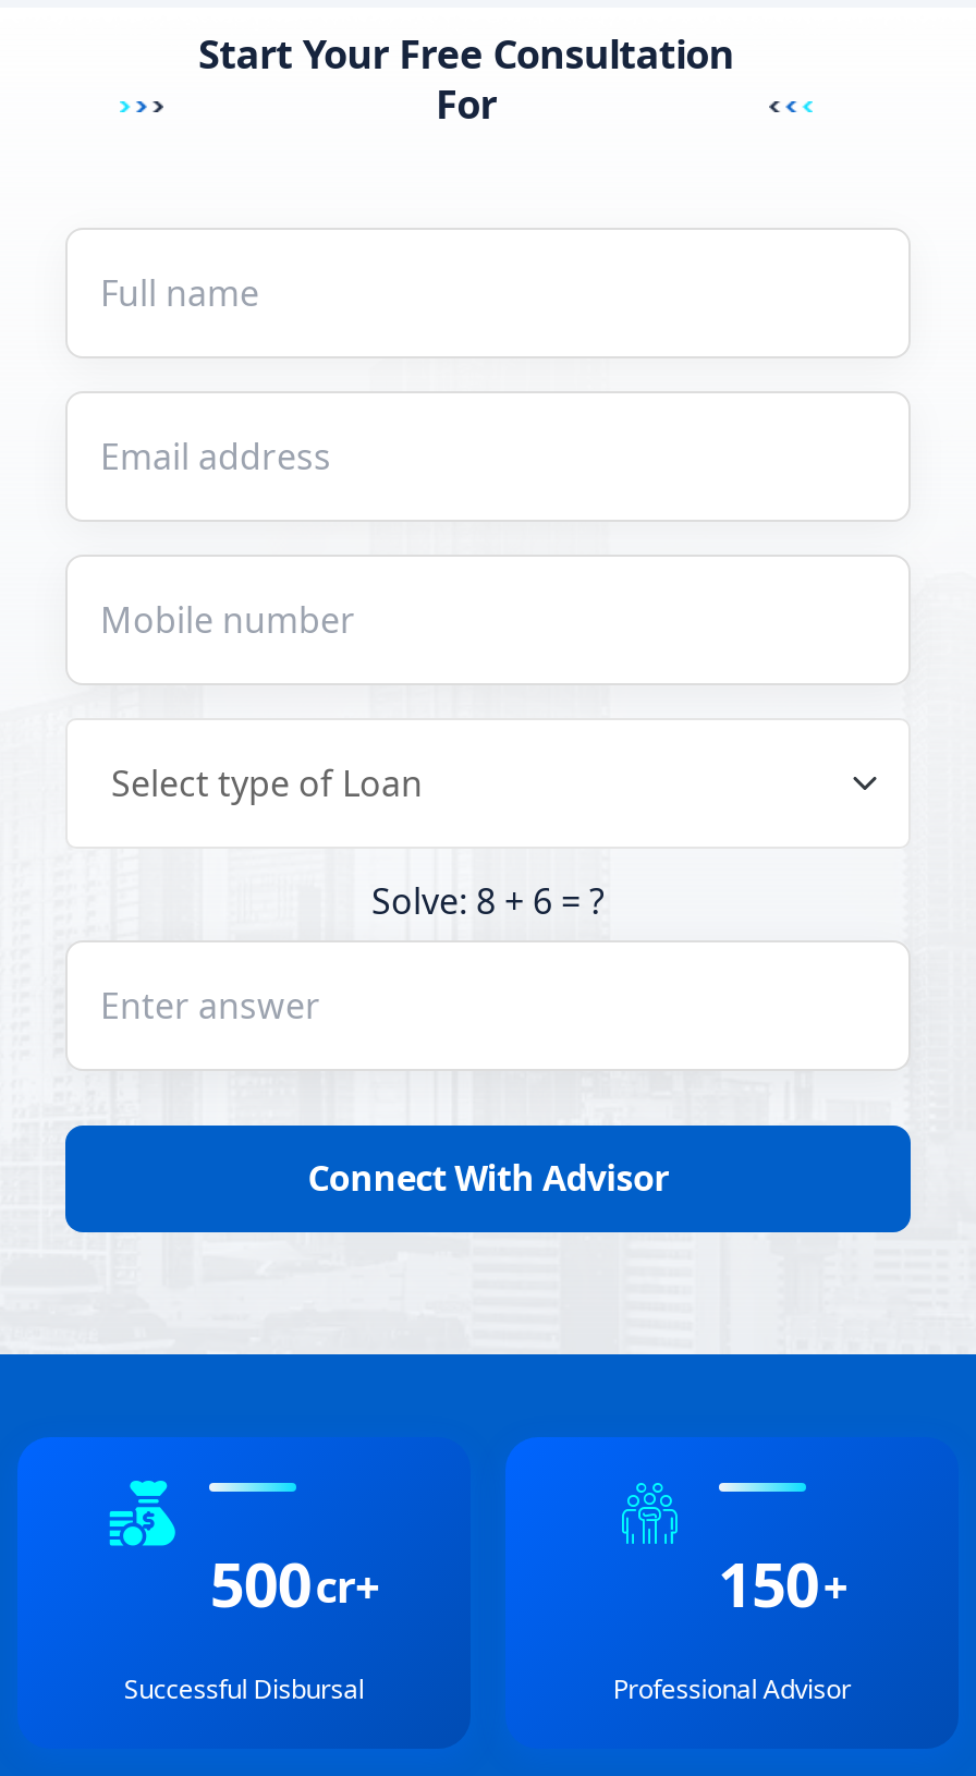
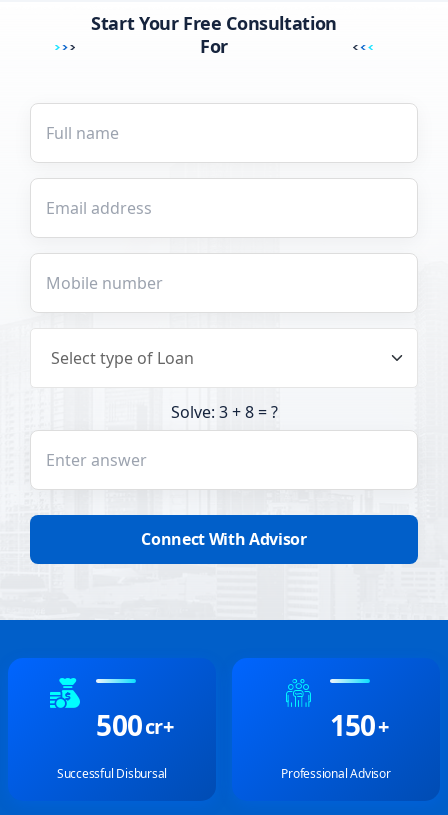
[371,877,605,925] Solve: 8 + 6 = ? -> [170,401,277,423] Solve: 3 + 8 = ?

